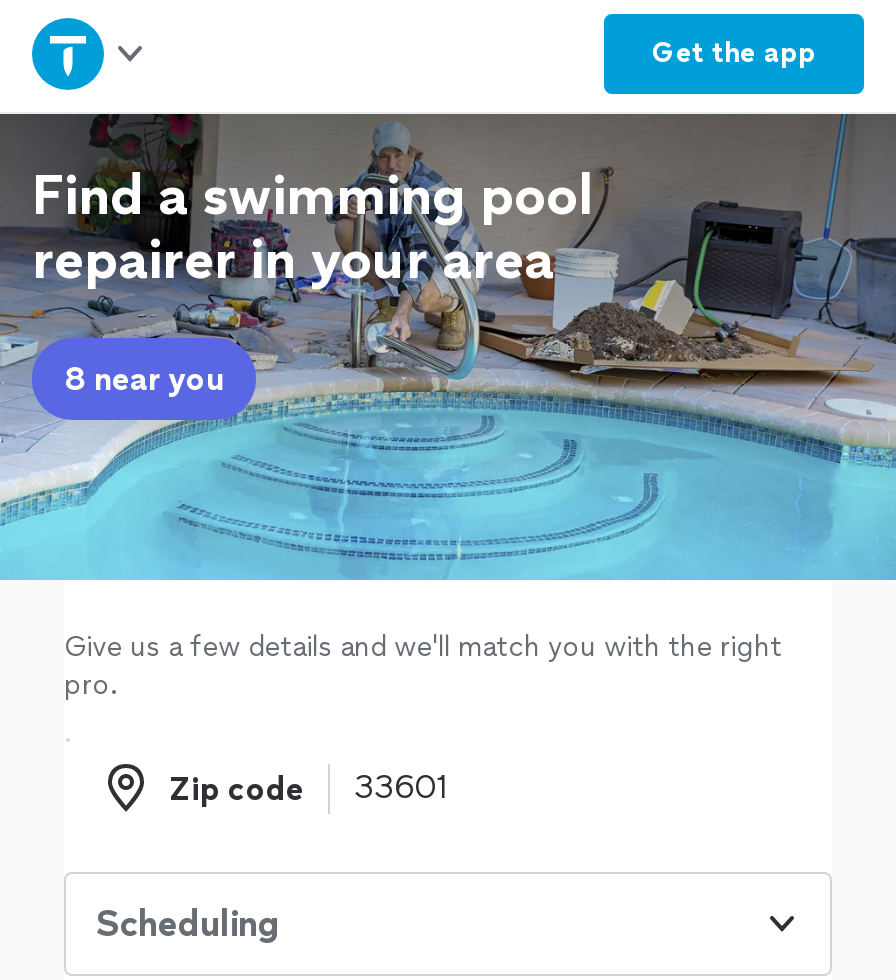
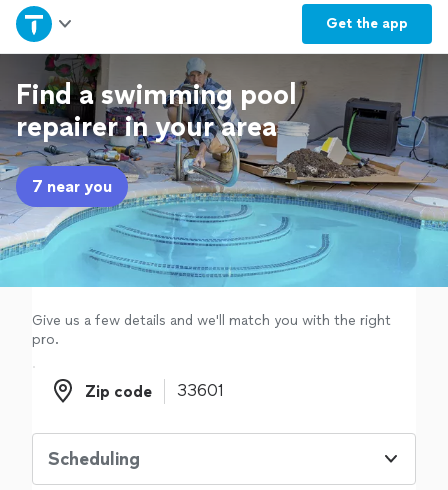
[64,360,224,398] 8 near you -> [32,177,112,196] 7 near you

